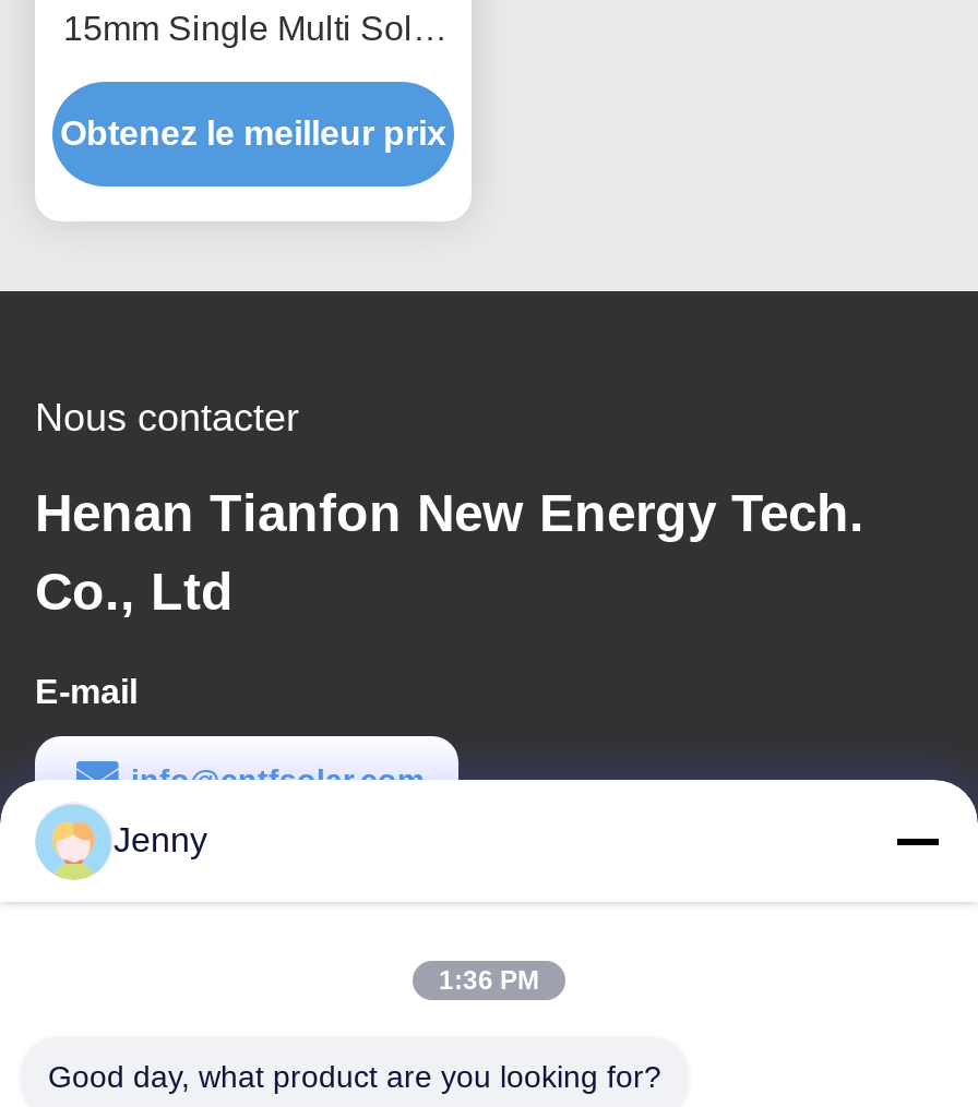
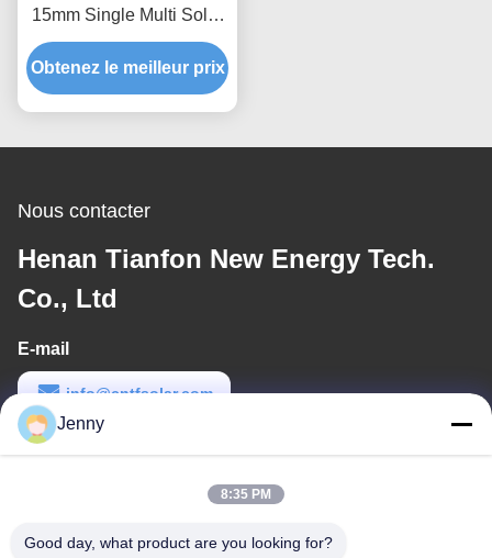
[439,965,539,996] 1:36 PM -> [221,487,271,502] 8:35 PM

